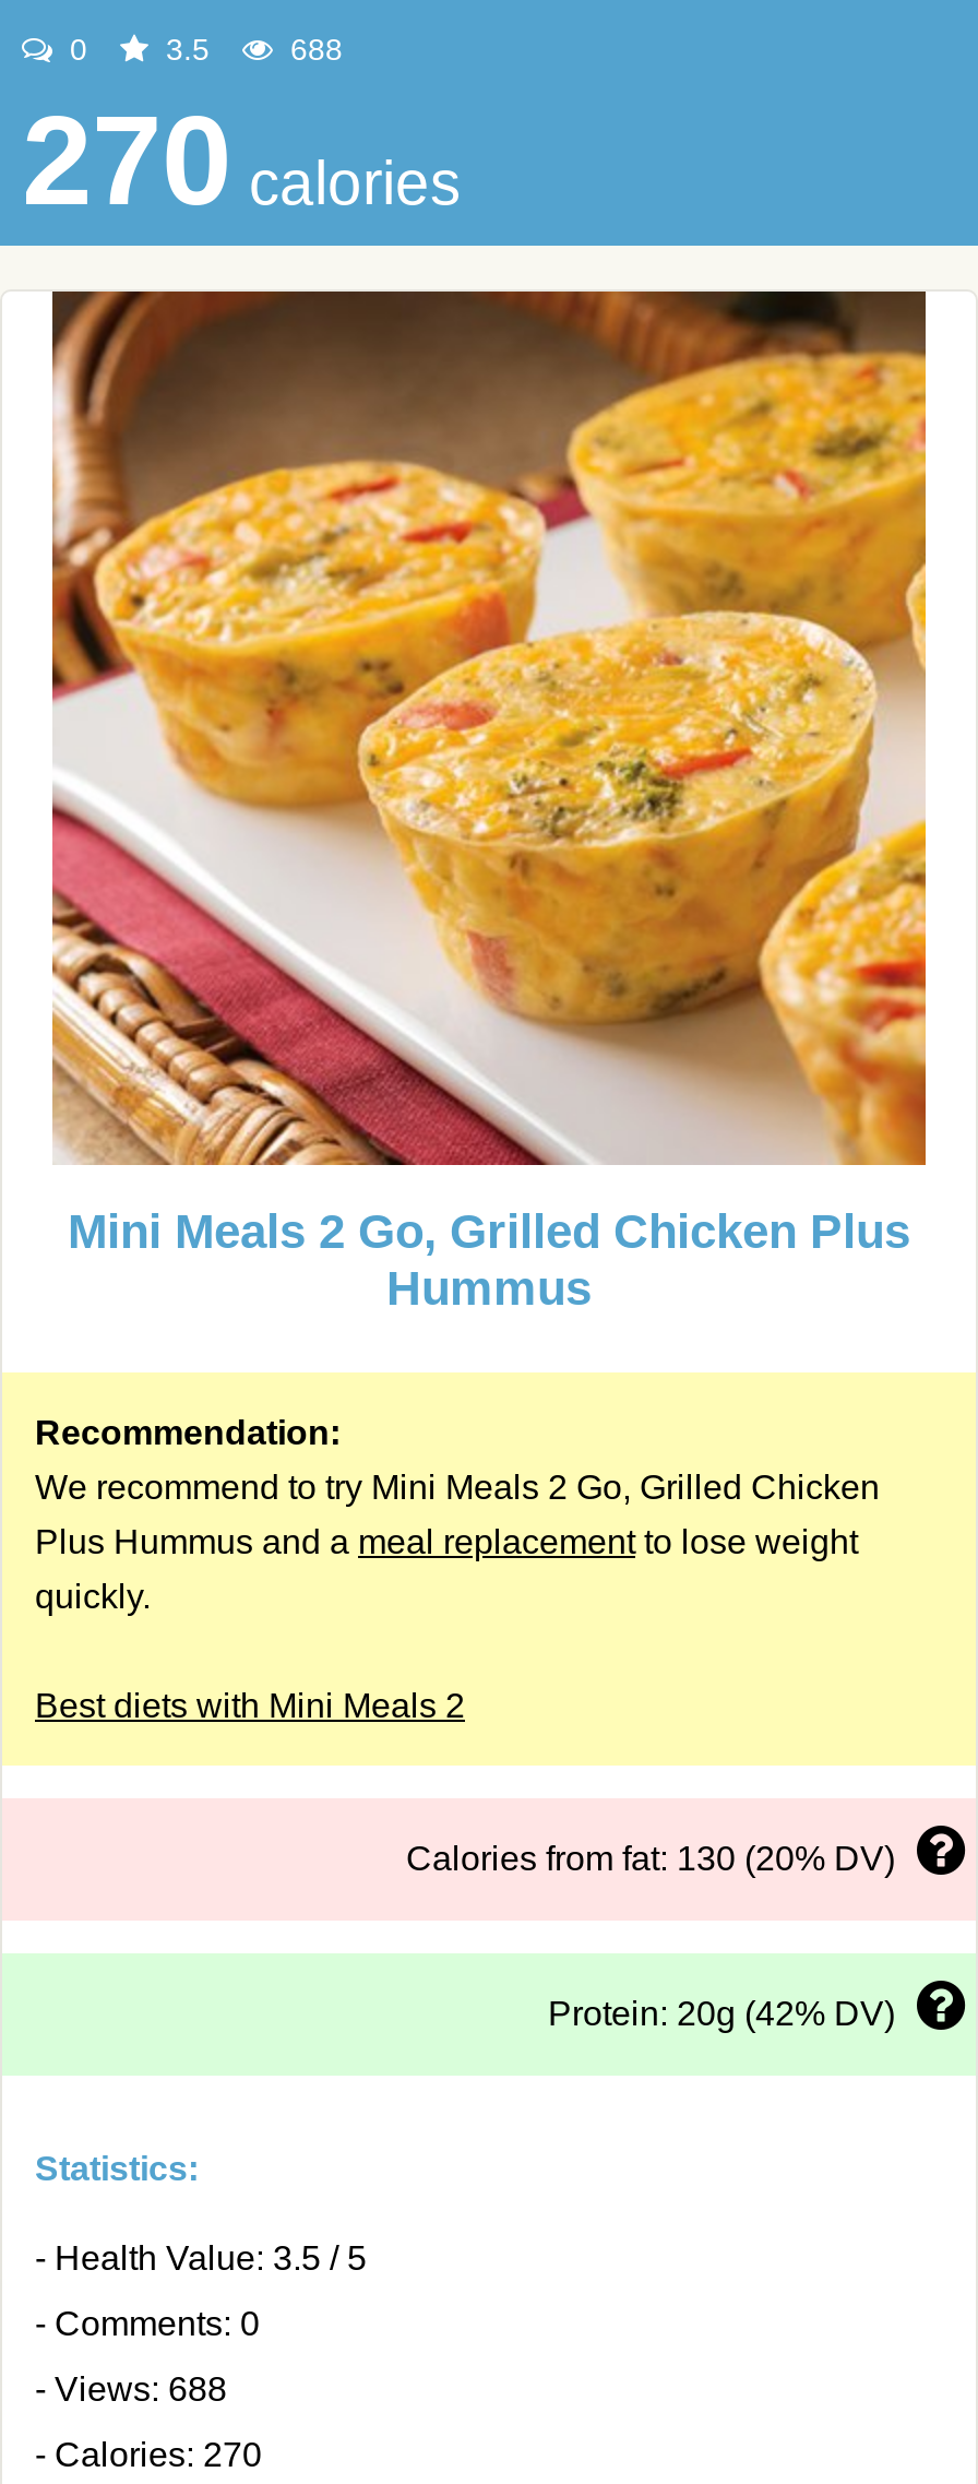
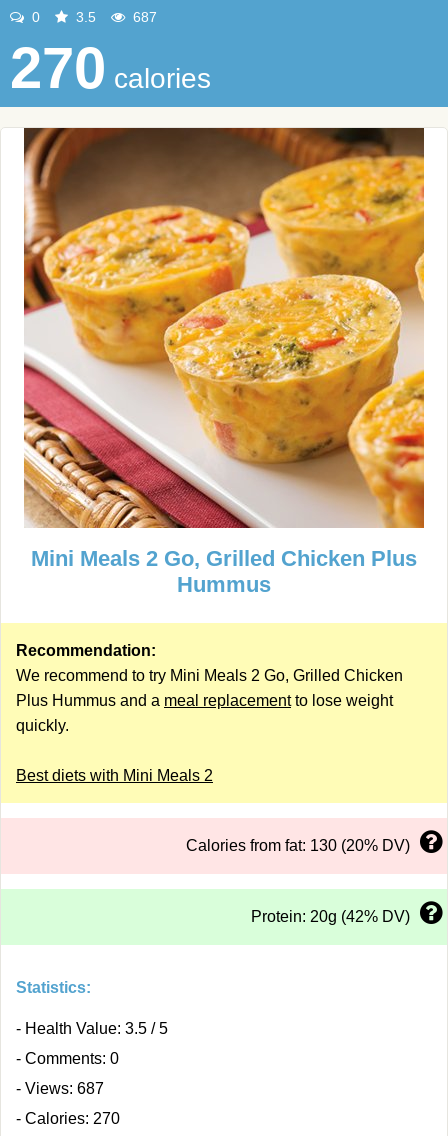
[282,32,343,67] 688 -> [129,9,157,25] 687
[35,2370,227,2408] - Views: 688 -> [16,1080,104,1097] - Views: 687

